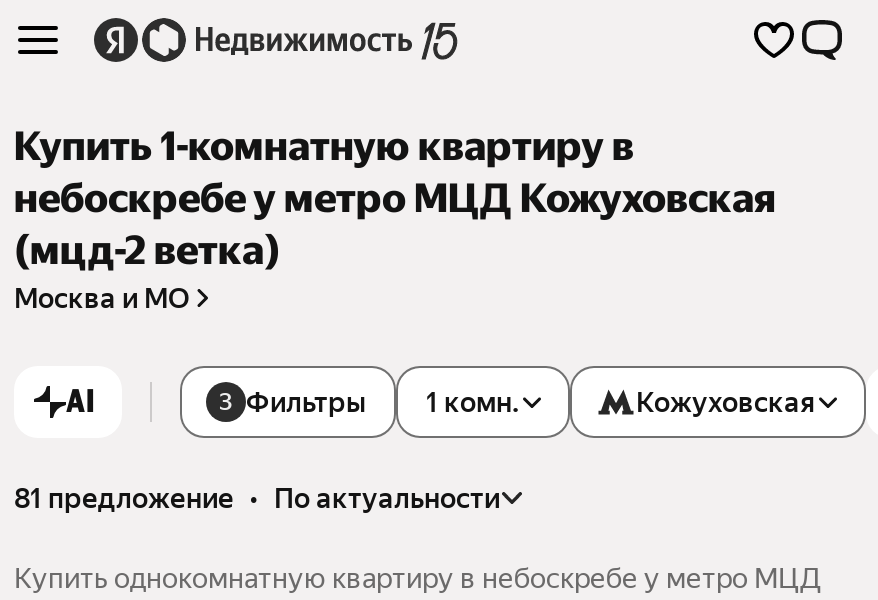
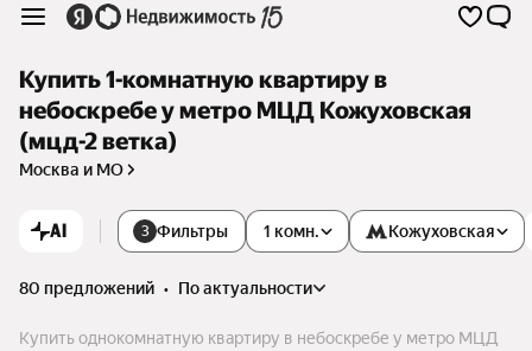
[14,482,500,514] 81 предложение • по актуальности -> [19,279,312,298] 80 предложений • по актуальности

